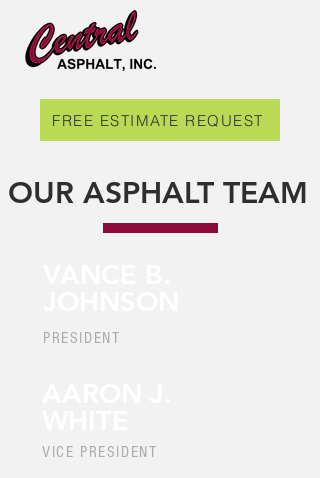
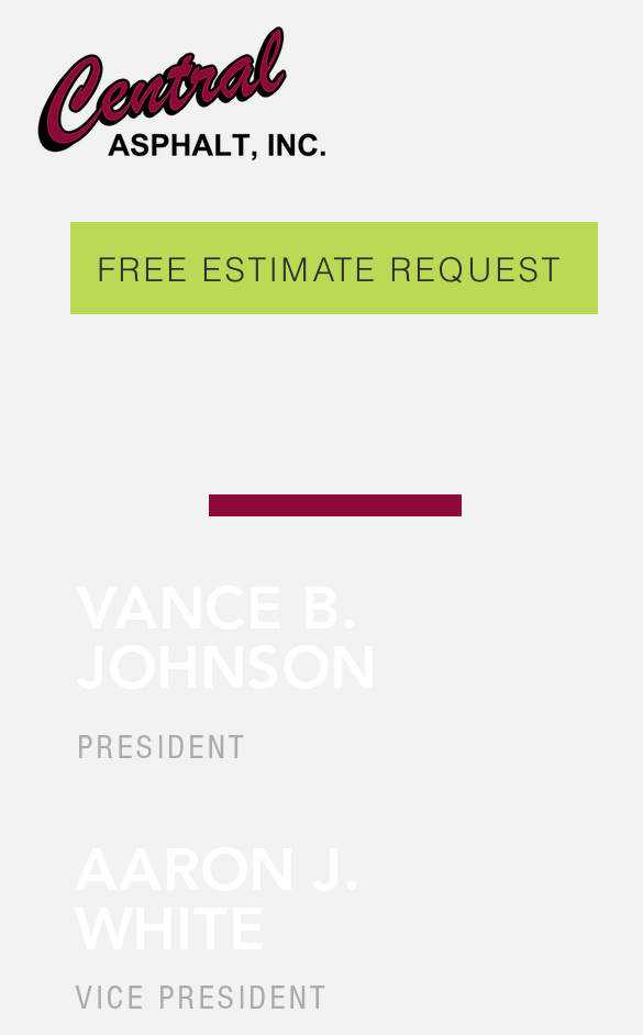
[7,175,307,211] OUR ASPHALT TEAM -> none

